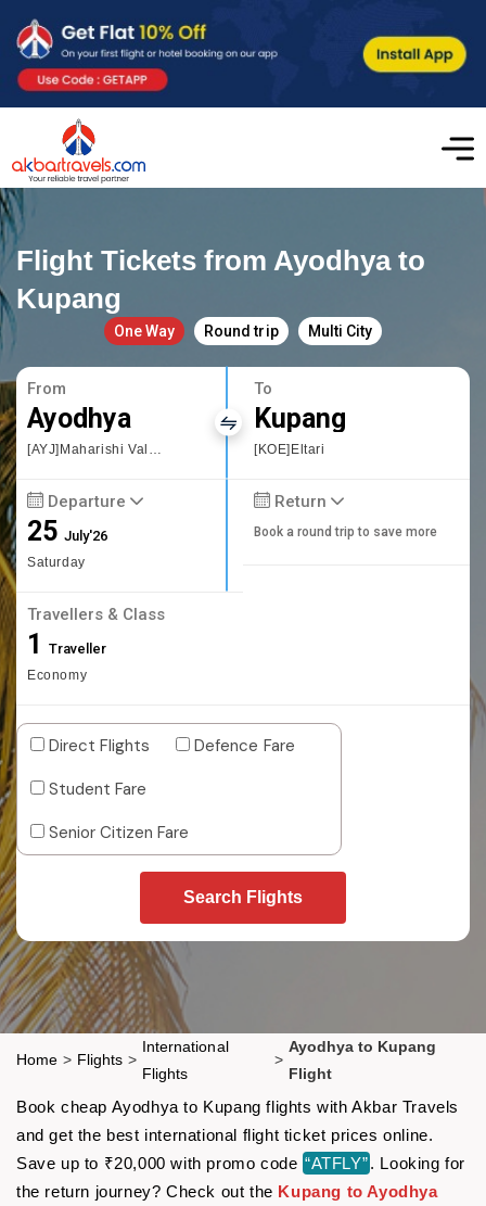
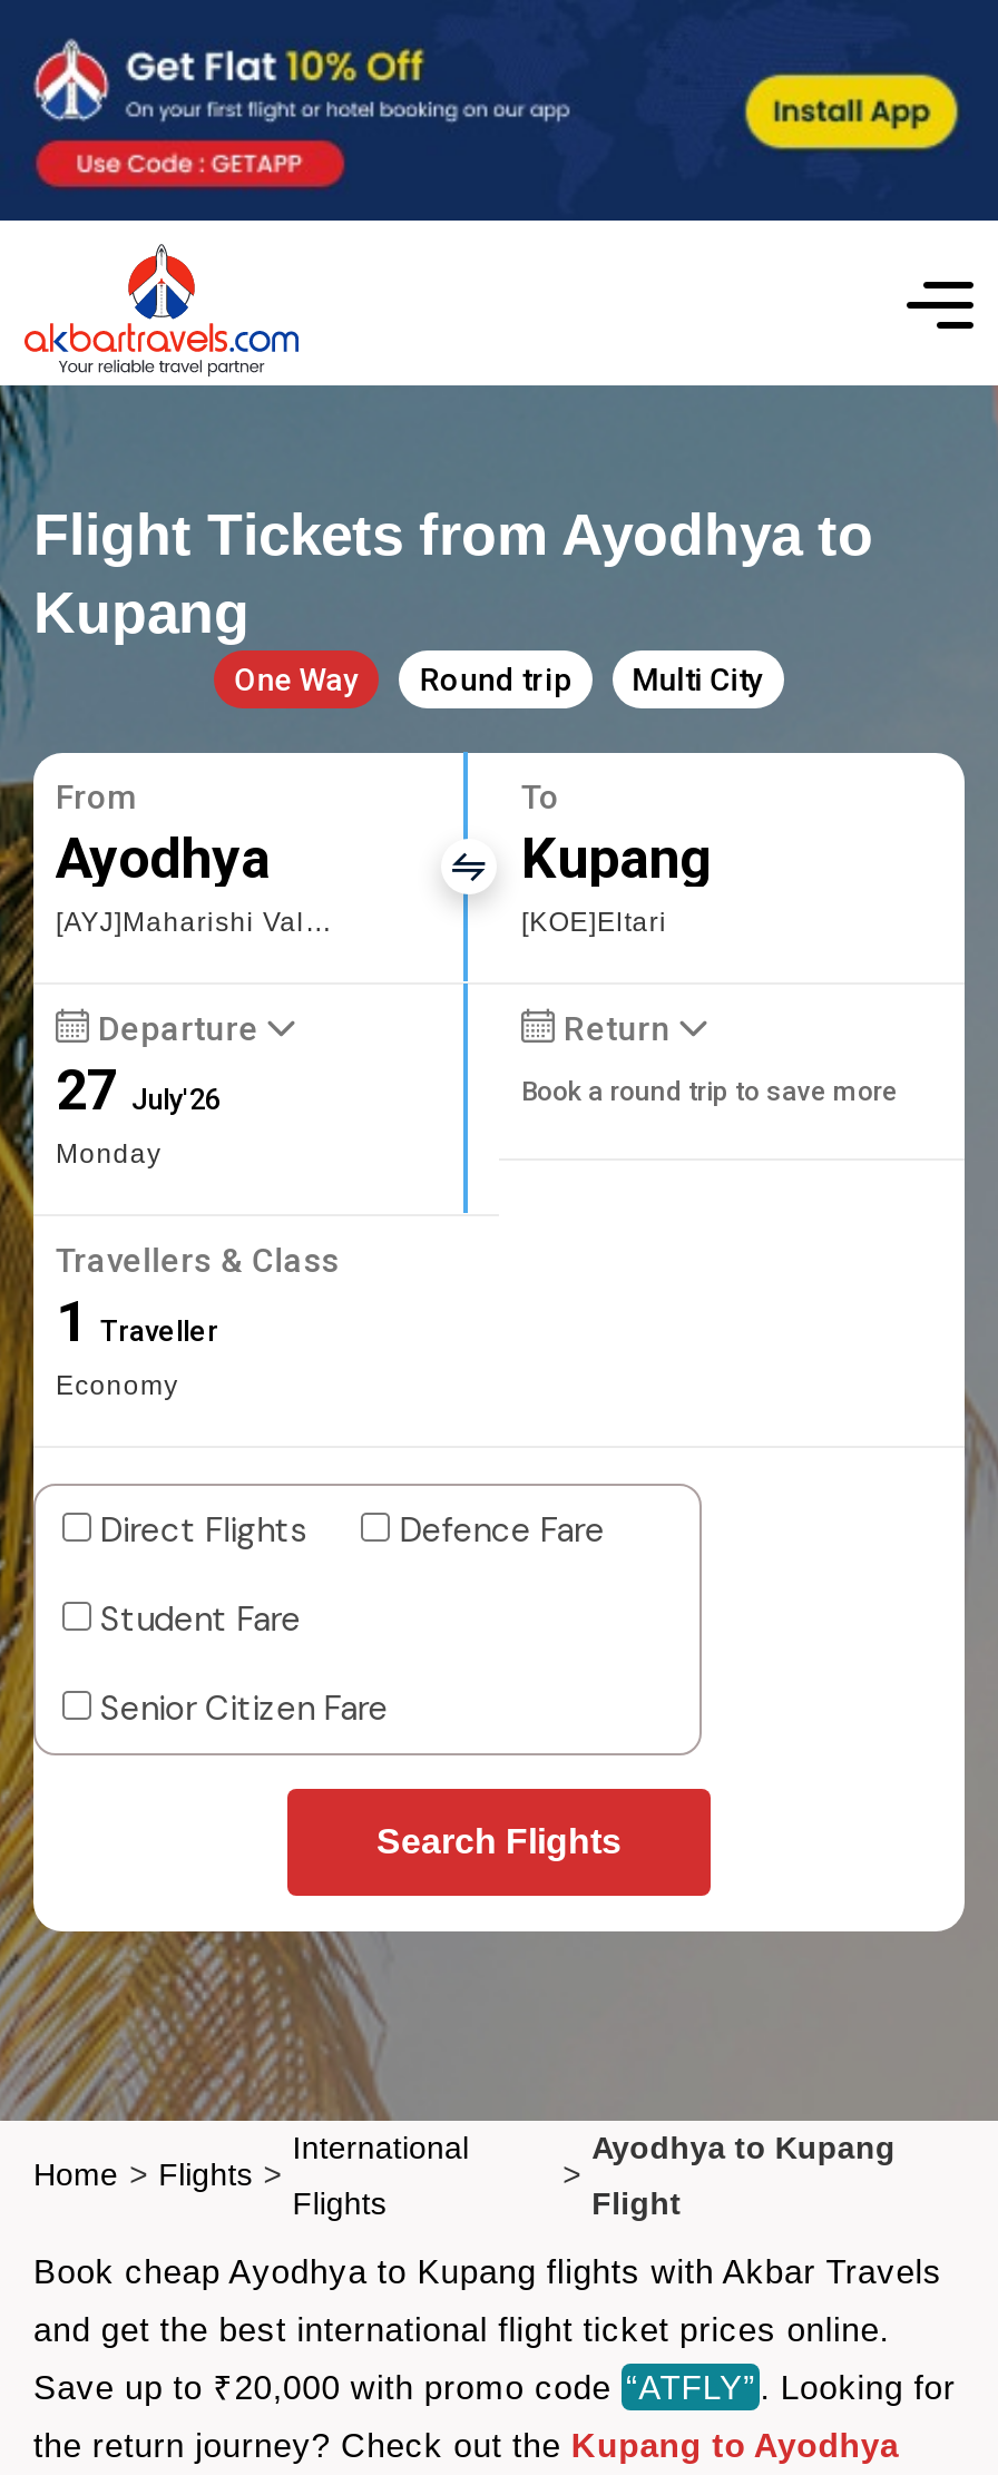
[27,516,107,570] 25 July'26 | Saturday -> [56,1058,221,1169] 27 July'26 | Monday

